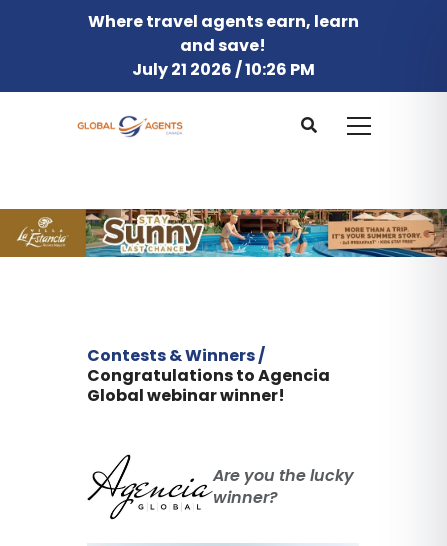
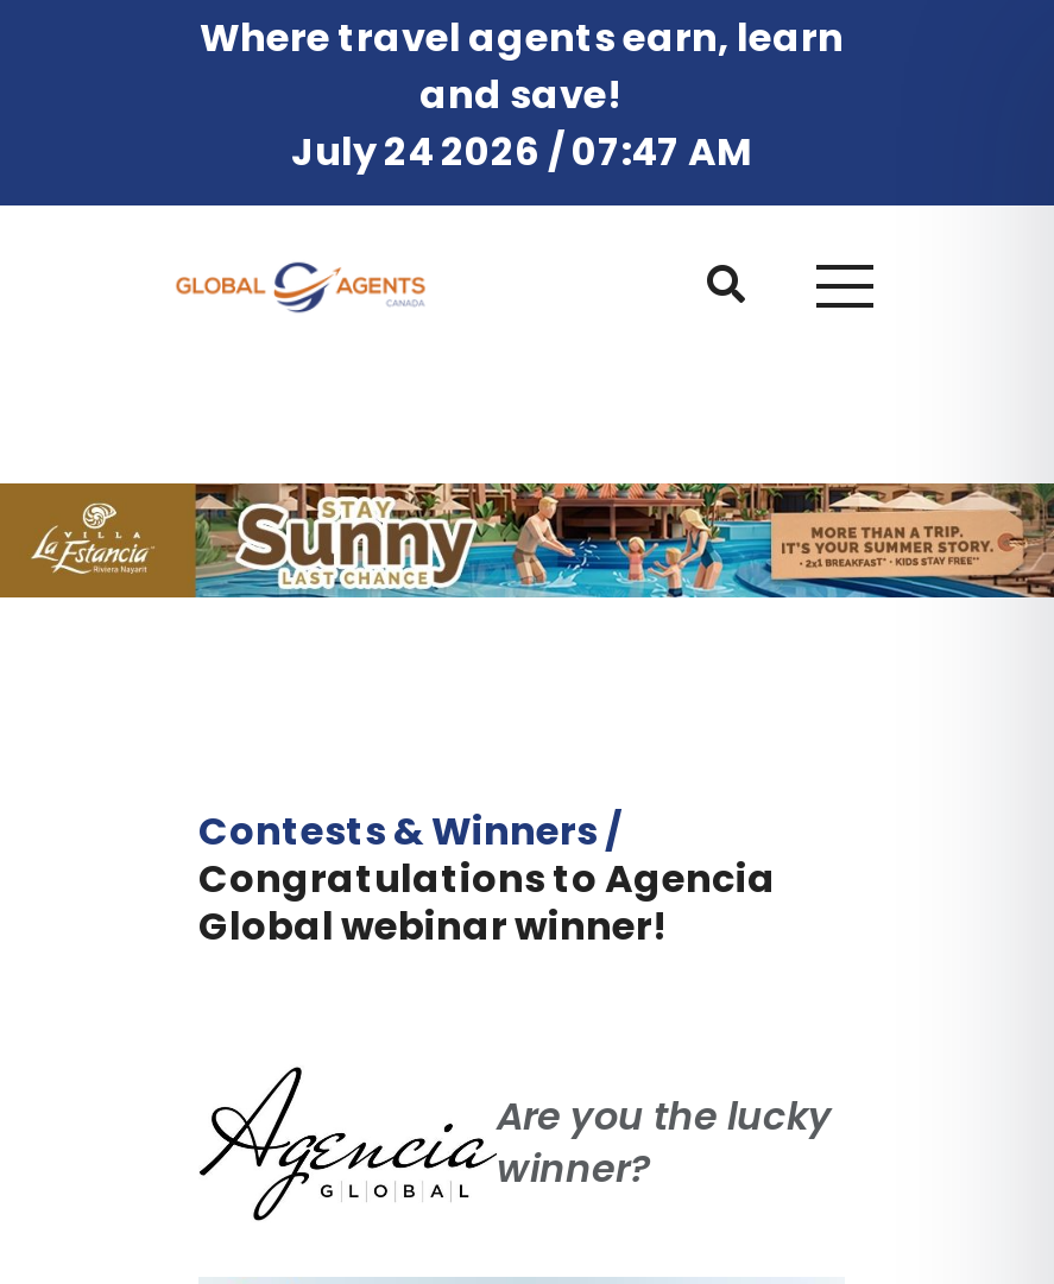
[131,58,314,81] July 21 2026 / 10:26 PM -> [291,125,752,179] July 24 2026 / 07:47 AM

